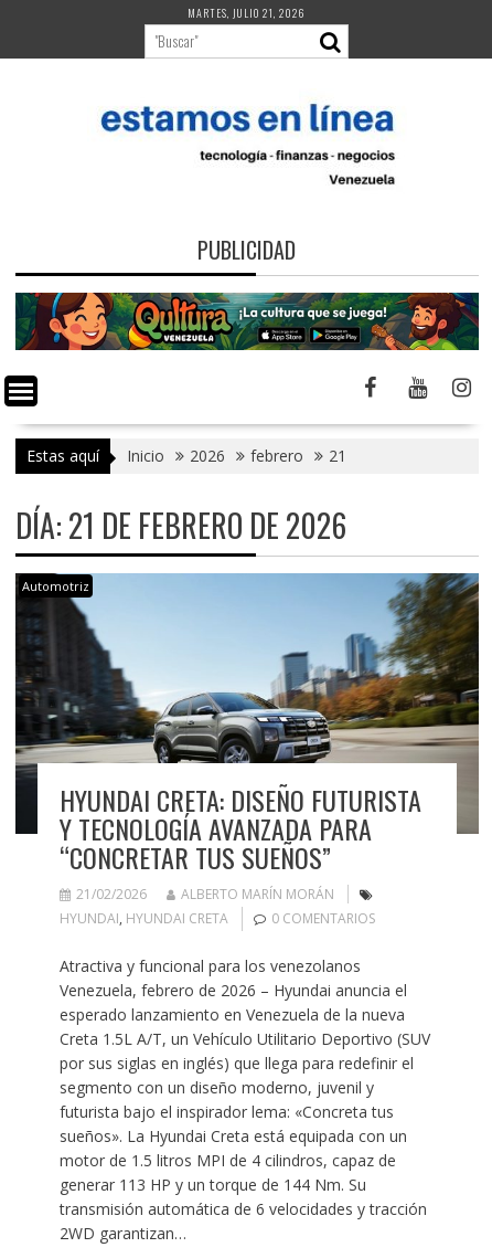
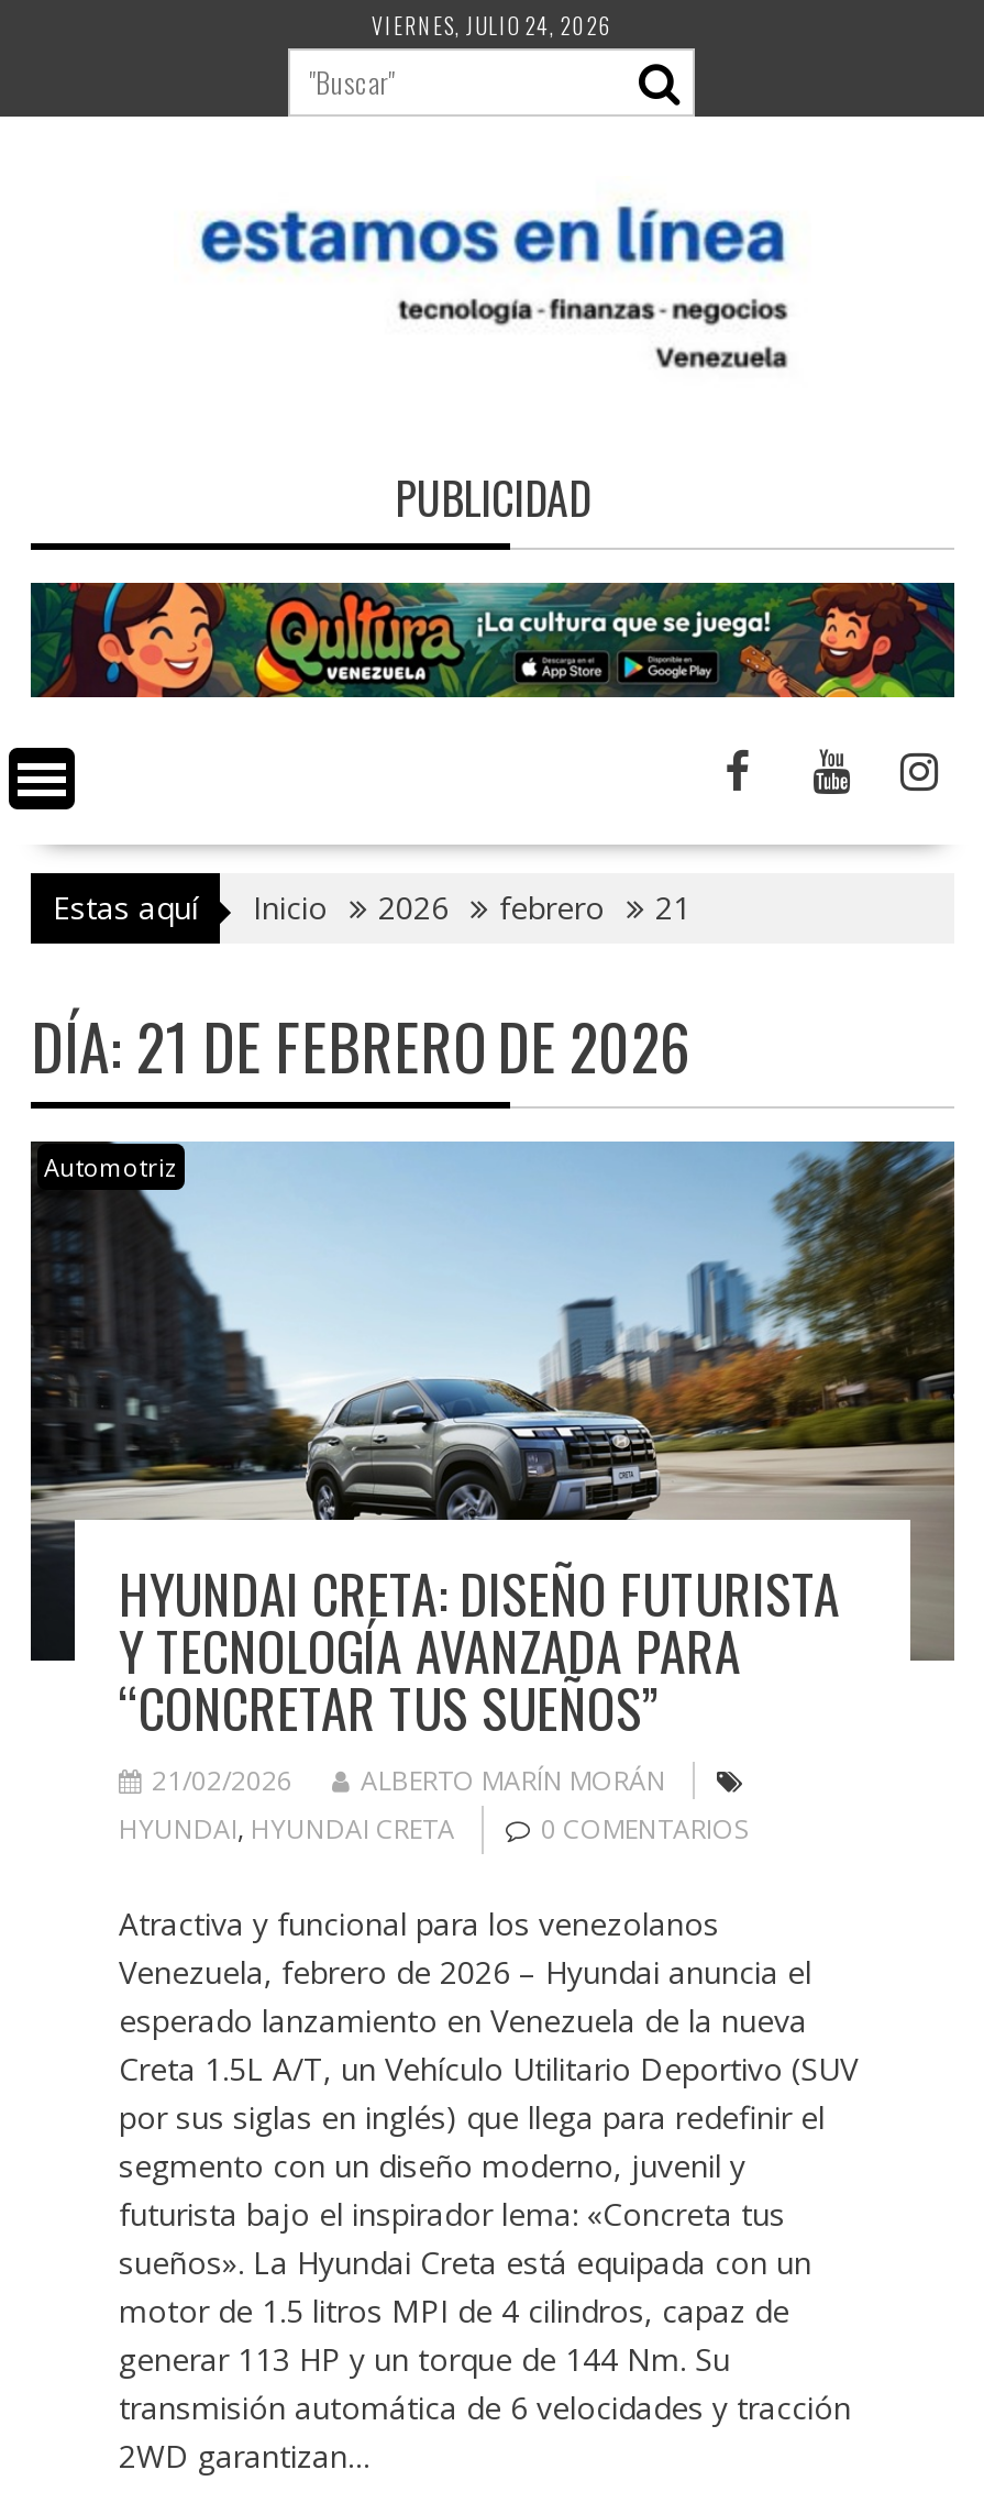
[188,4,306,21] MARTES, JULIO 21, 2026 -> [372,9,613,42] VIERNES, JULIO 24, 2026

